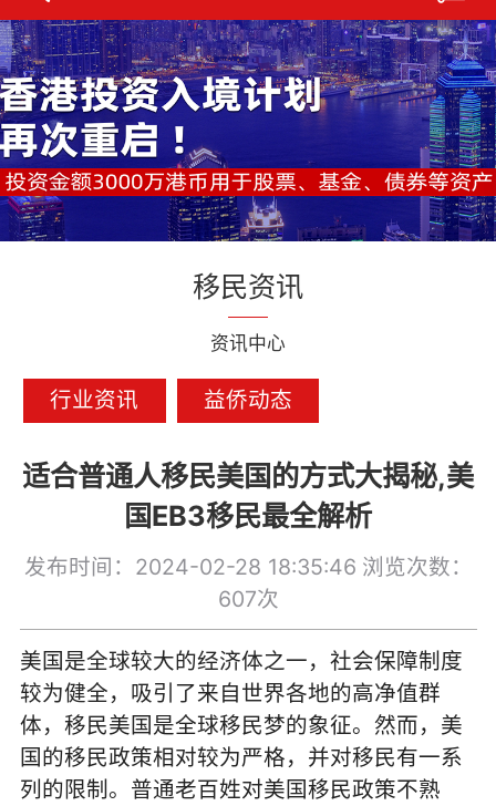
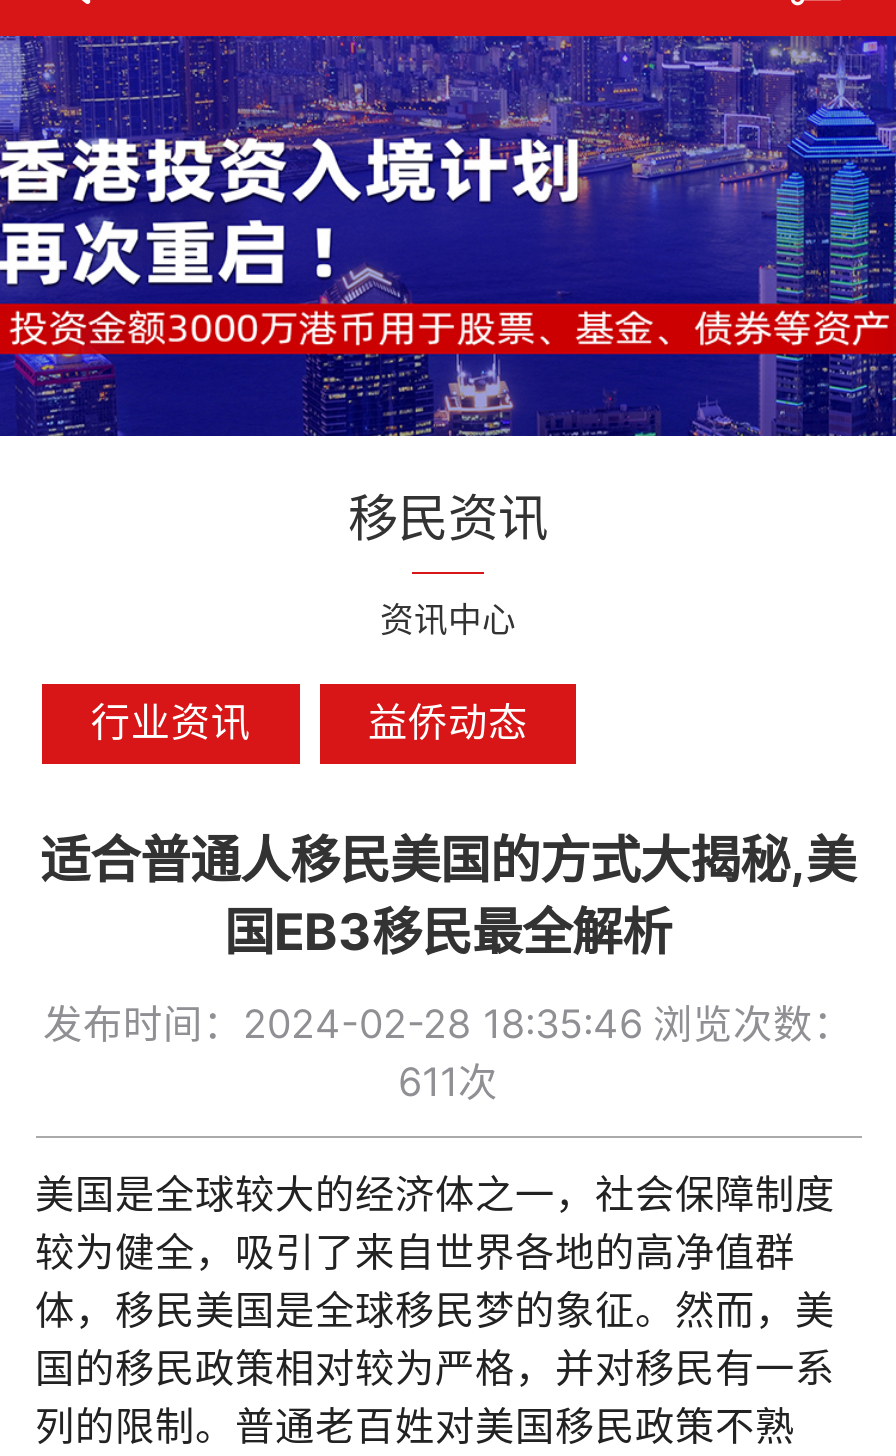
[218,585,278,612] 607次 -> [398,1057,498,1105] 611次

